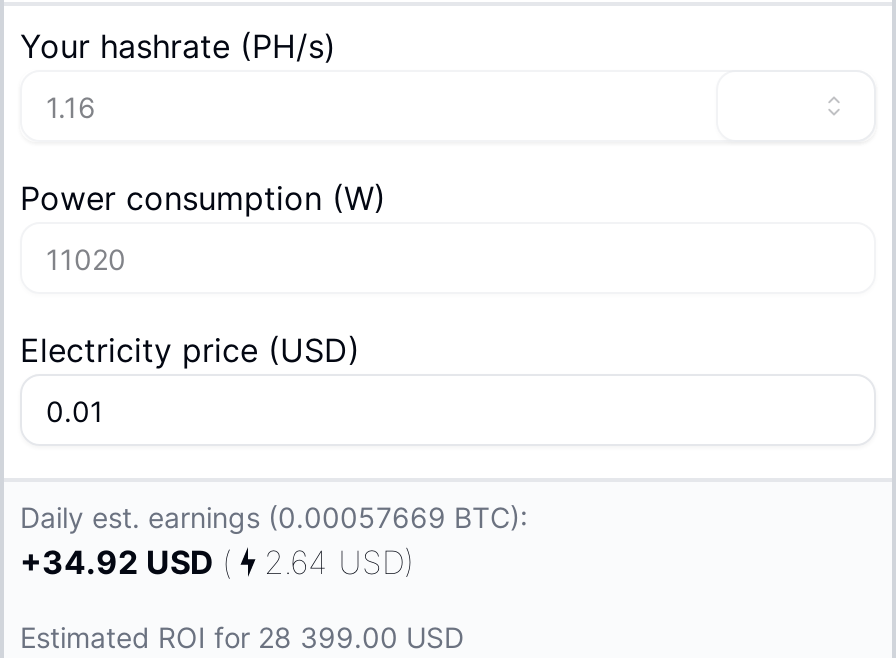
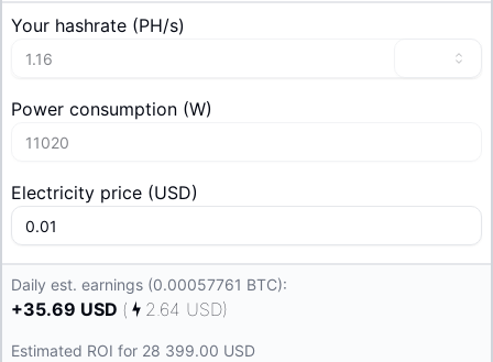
[20,500,528,534] Daily est. earnings (0.00057669 BTC): -> [11,275,287,294] Daily est. earnings (0.00057761 BTC):
[20,542,414,582] +34.92 USD ( 2.64 USD) -> [11,298,228,320] +35.69 USD ( 2.64 USD)

